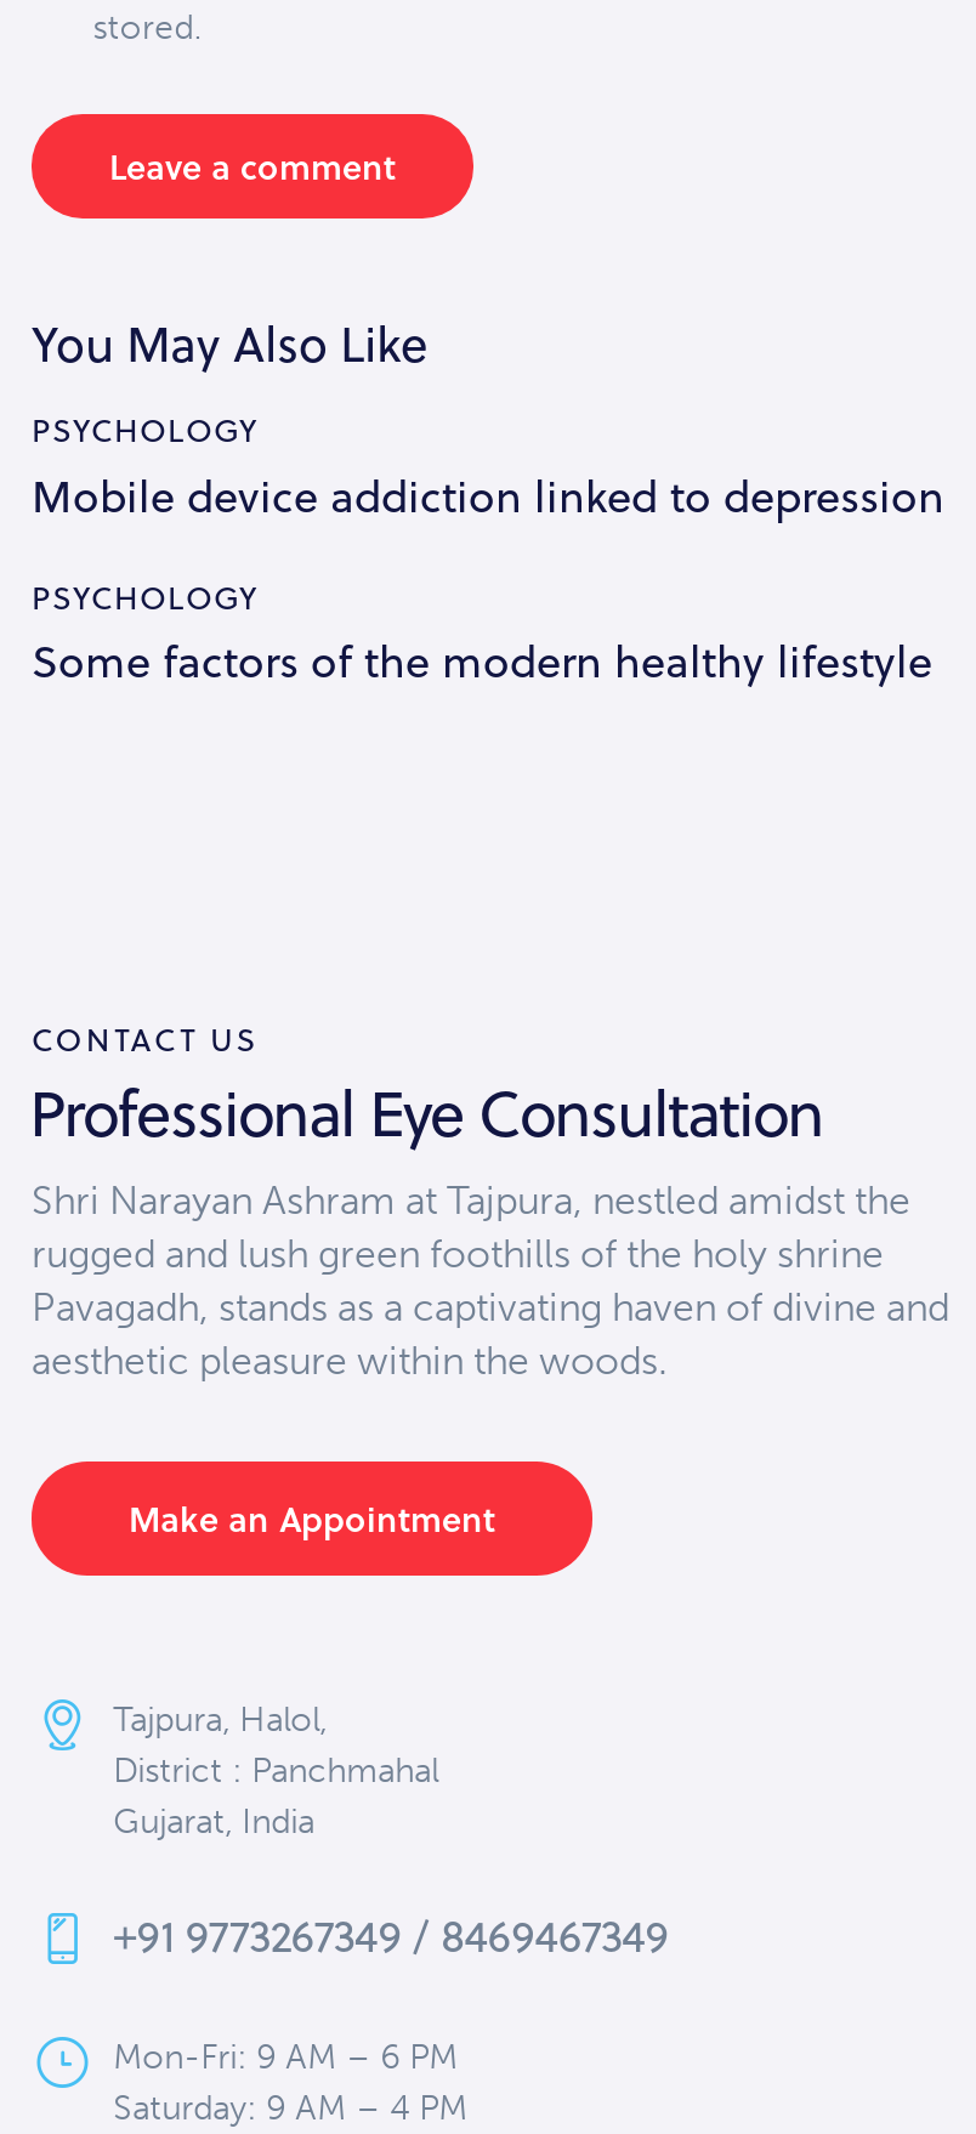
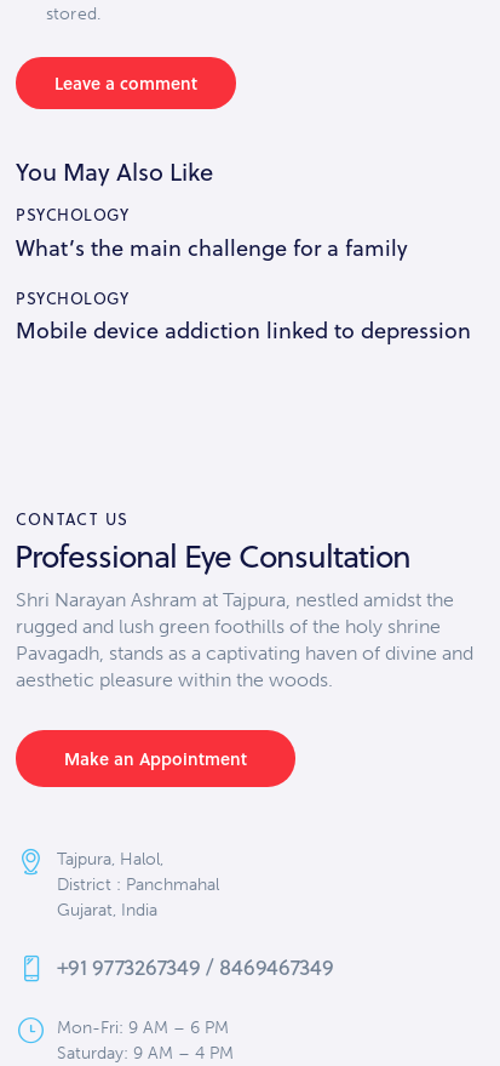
moved [32,465,944,526] -> [16,315,471,346]: Mobile device addiction linked to depression
none -> [16,232,408,263] What’s the main challenge for a family
[32,631,932,692] Some factors of the modern healthy lifestyle -> none

